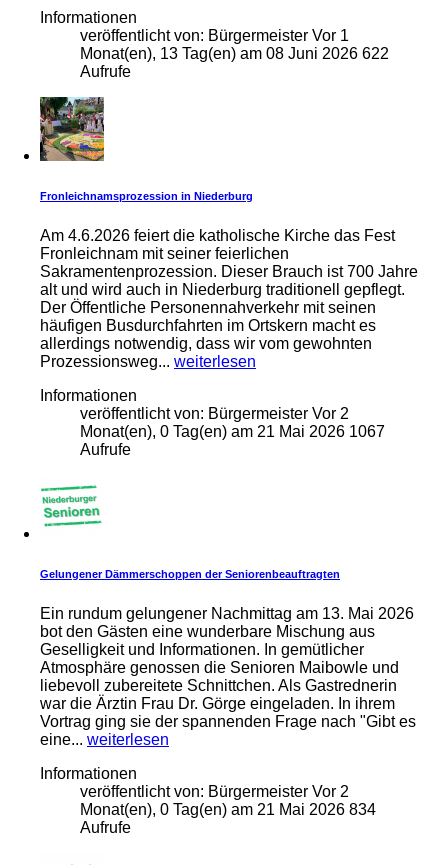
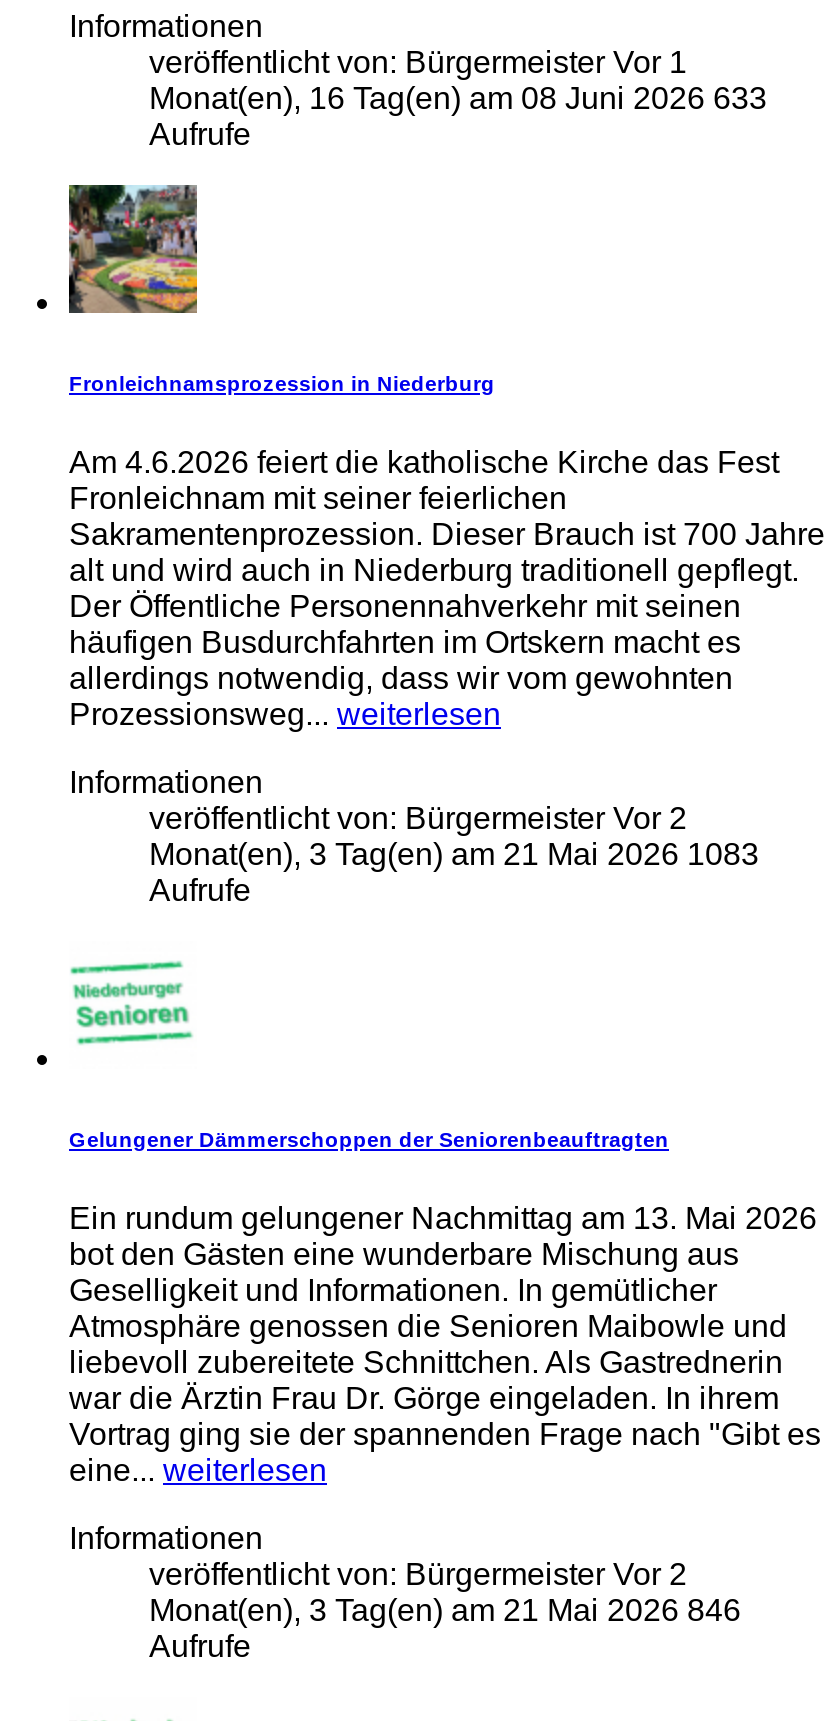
[80,45,389,62] Monat(en), 13 Tag(en) am 08 Juni 2026 622 -> [149,81,767,115] Monat(en), 16 Tag(en) am 08 Juni 2026 633
[80,423,385,440] Monat(en), 0 Tag(en) am 21 Mai 2026 1067 -> [149,837,759,871] Monat(en), 3 Tag(en) am 21 Mai 2026 1083
[80,801,376,818] Monat(en), 0 Tag(en) am 21 Mai 2026 834 -> [149,1593,741,1627] Monat(en), 3 Tag(en) am 21 Mai 2026 846

